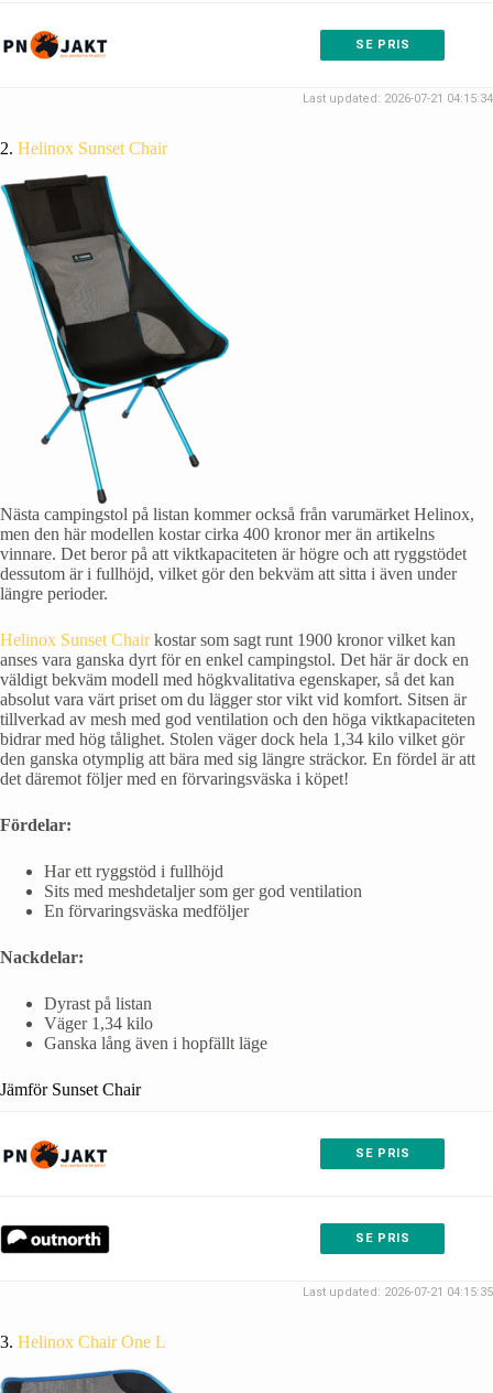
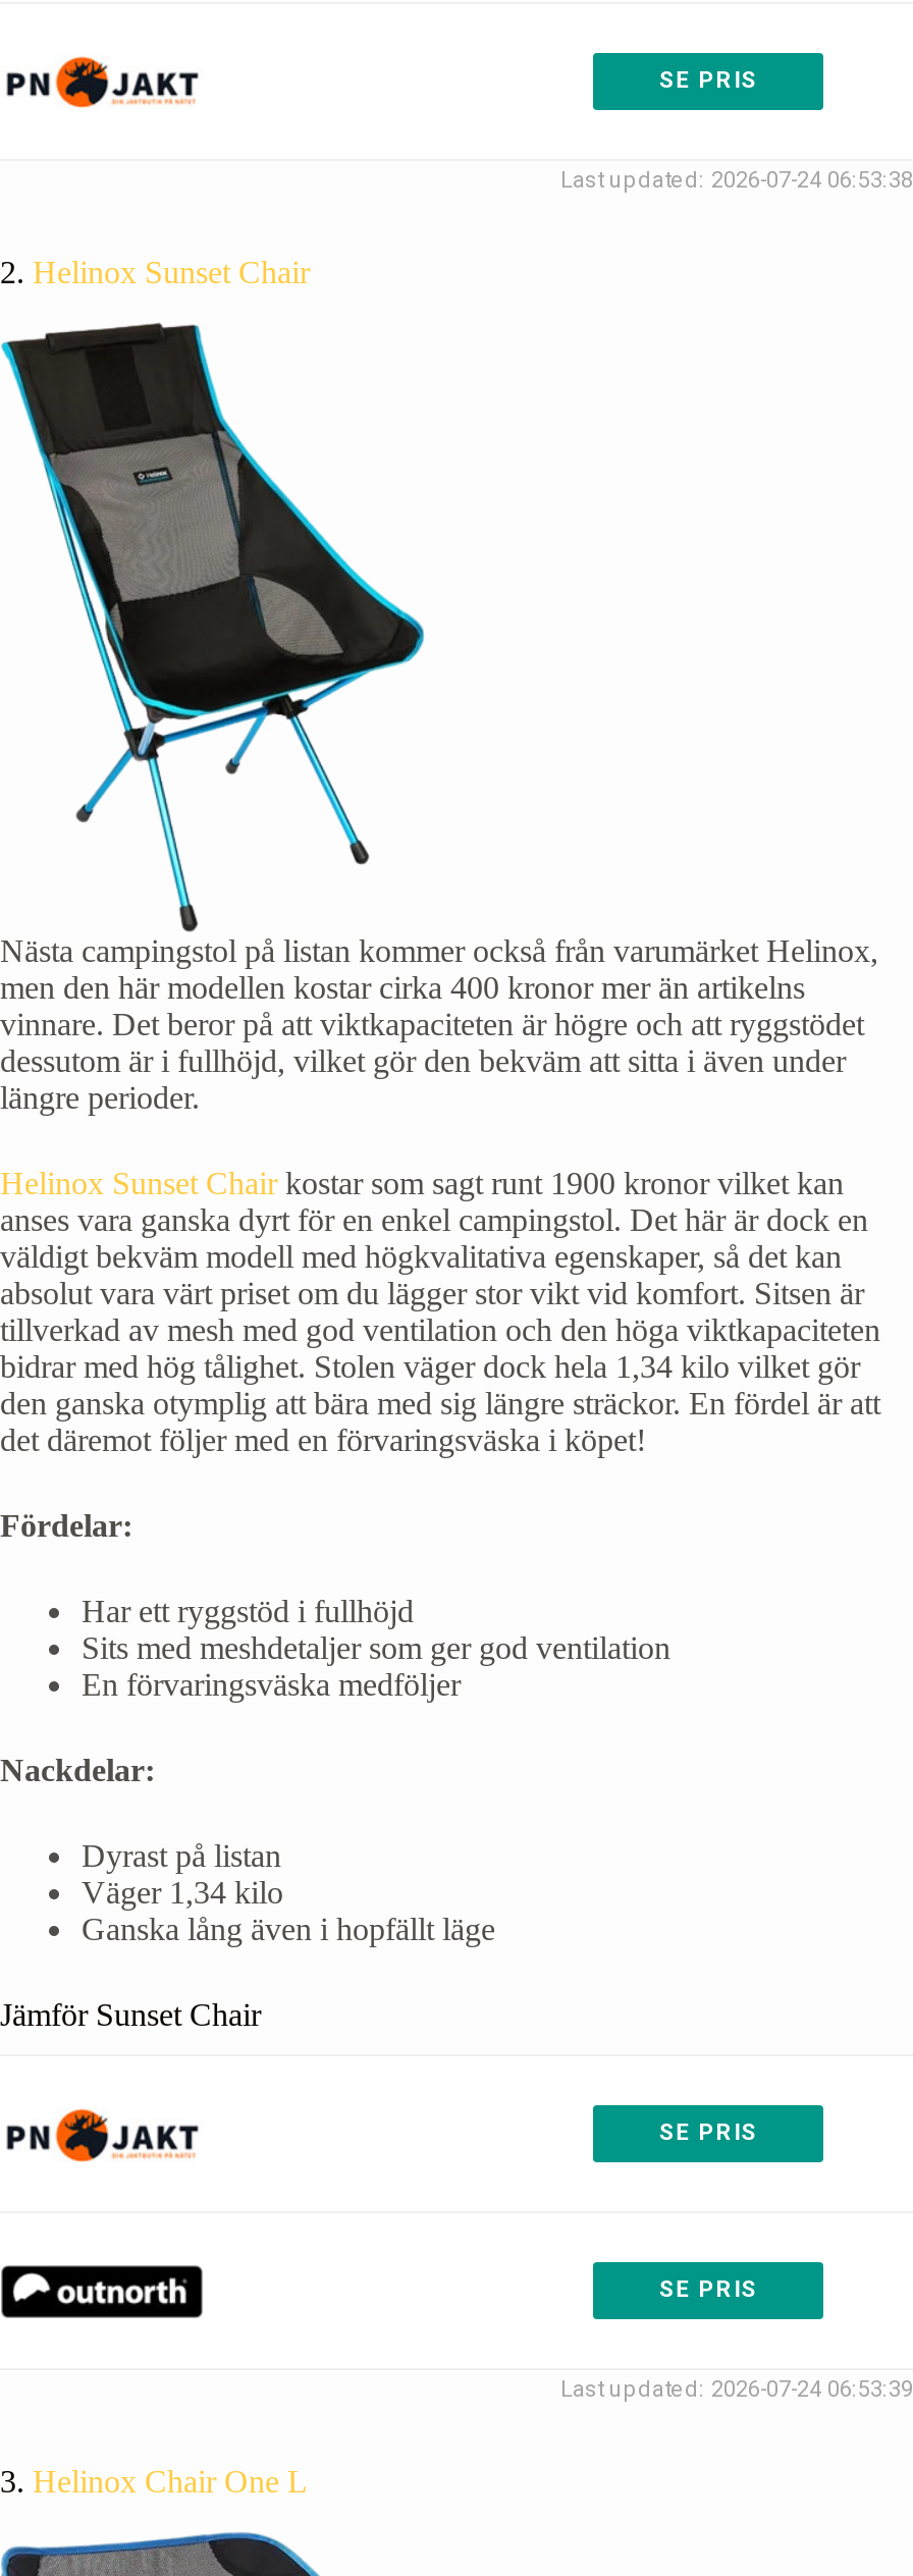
[303,91,493,105] Last updated: 2026-07-21 04:15:34 -> [560,167,913,194] Last updated: 2026-07-24 06:53:38
[303,1285,493,1300] Last updated: 2026-07-21 04:15:35 -> [560,2377,913,2403] Last updated: 2026-07-24 06:53:39

